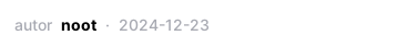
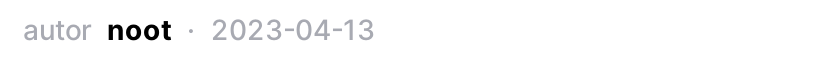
[119,15,210,34] 2024-12-23 -> [211,12,375,46] 2023-04-13

